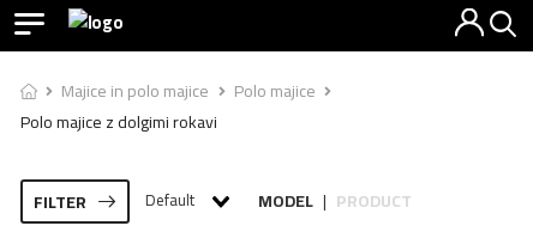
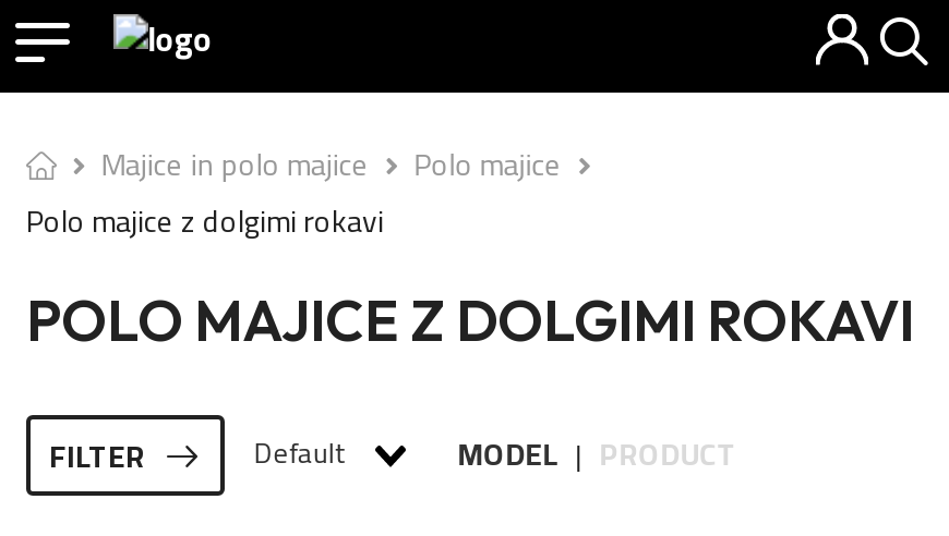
none -> [26,284,914,356] POLO MAJICE Z DOLGIMI ROKAVI

